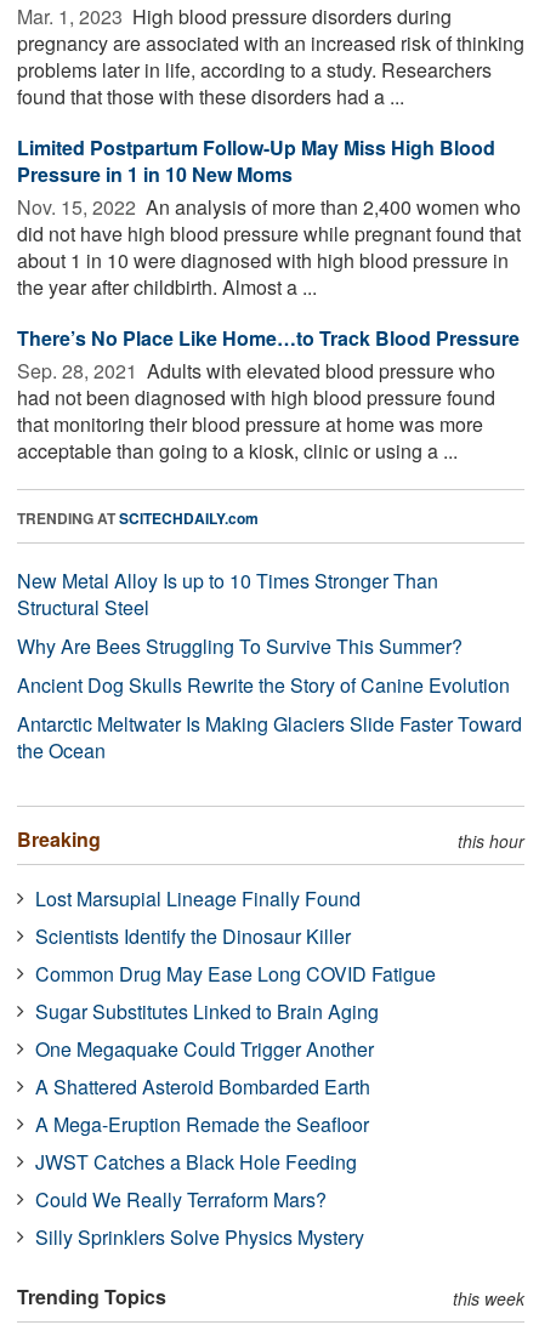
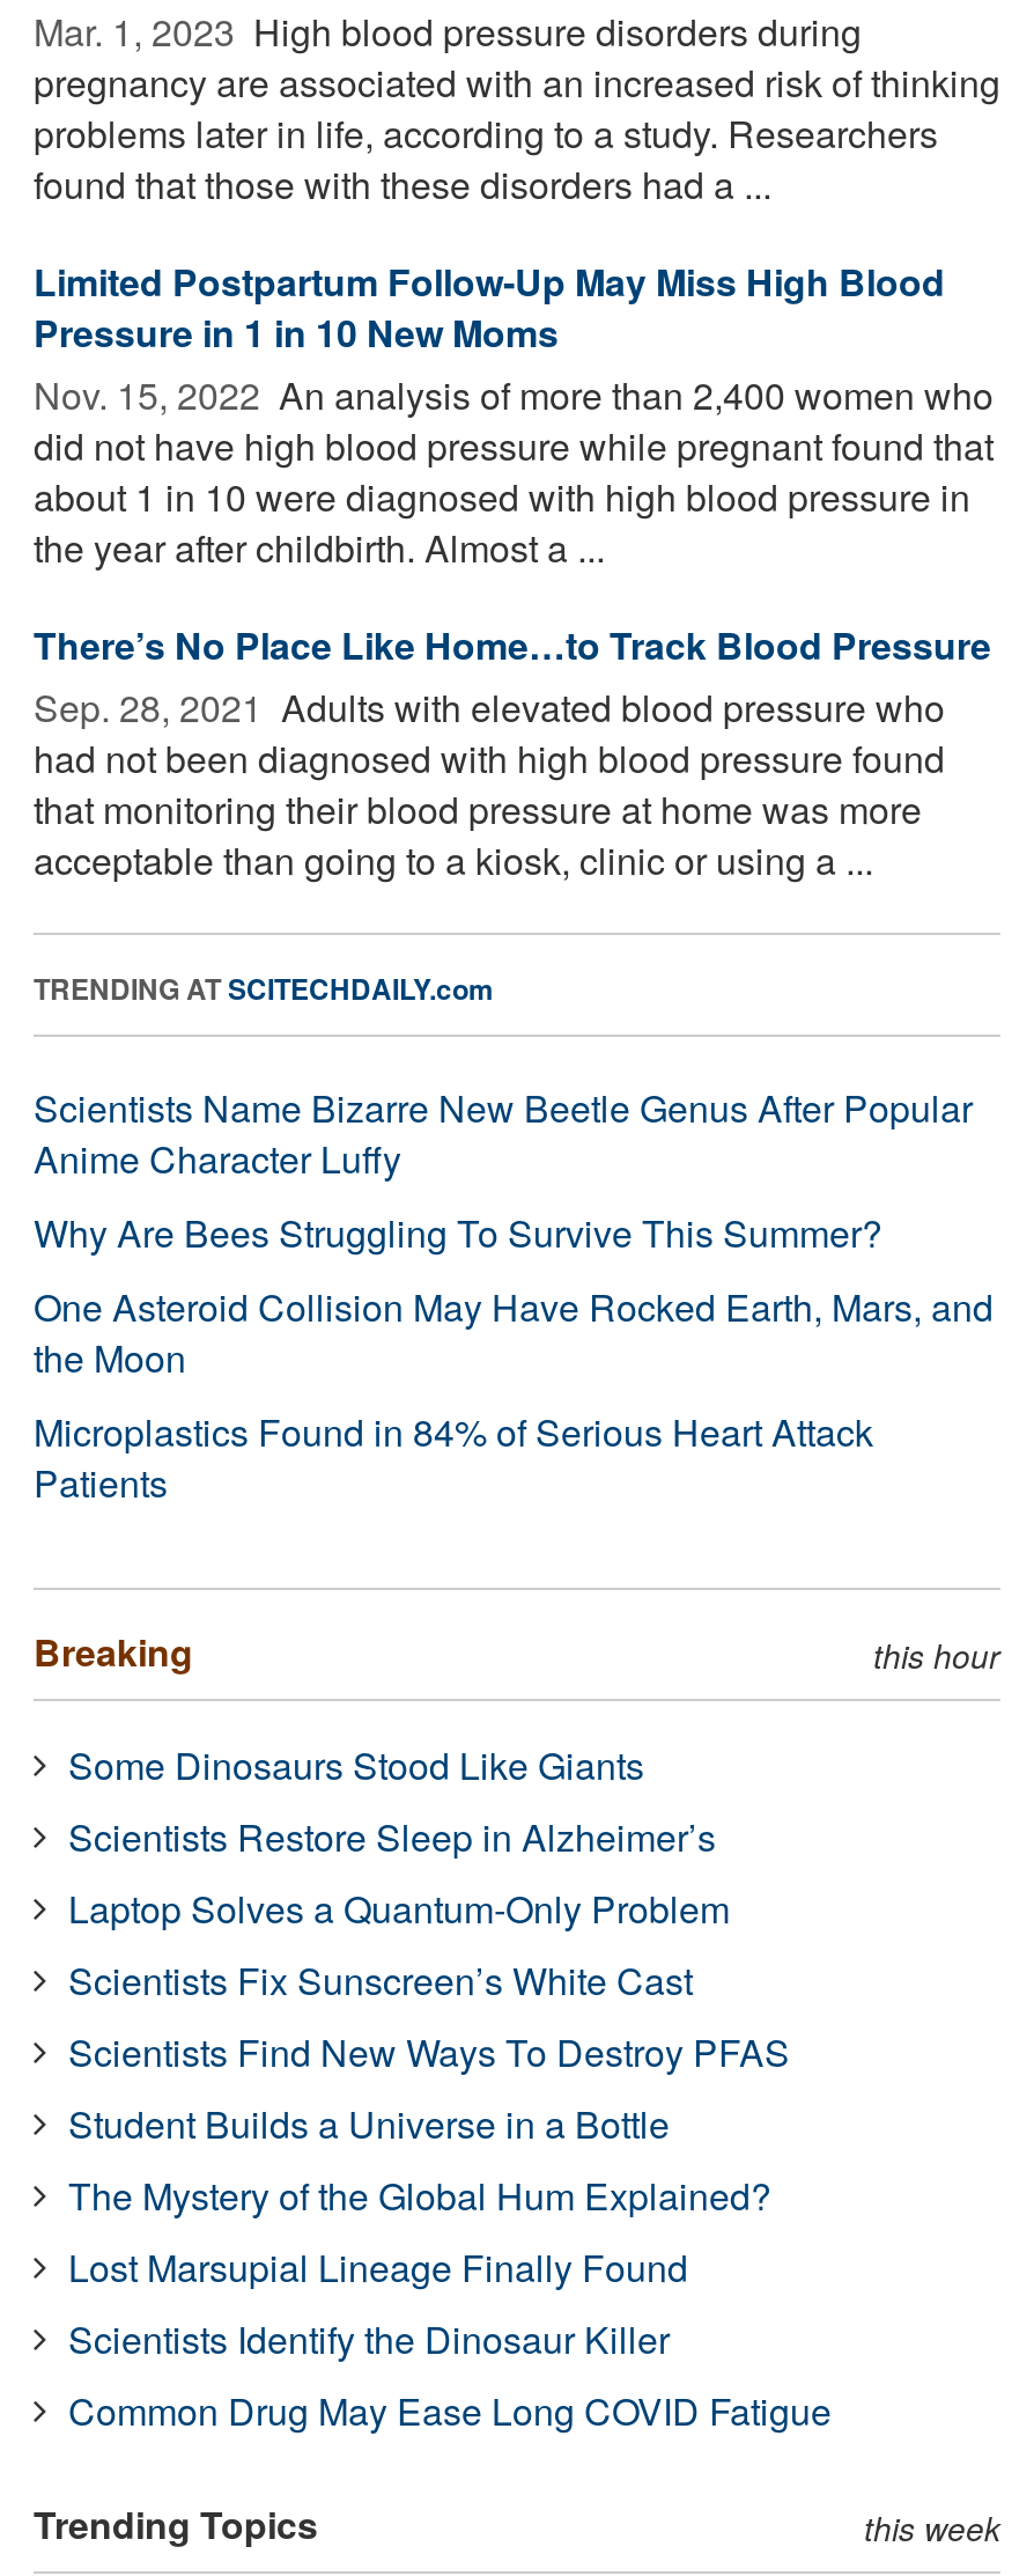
[17,566,438,621] New Metal Alloy Is up to 10 Times Stronger Than | Structural Steel -> [34,1080,973,1185] Scientists Name Bizarre New Beetle Genus After Popular | Anime Character Luffy
[17,671,522,764] Ancient Dog Skulls Rewrite the Story of Canine Evolution | Antarctic Meltwater Is Making Glaciers Slide Faster Toward | the Ocean -> [34,1279,994,1509] One Asteroid Collision May Have Rocked Earth, Mars, and | the Moon | Microplastics Found in 84% of Serious Heart Attack | Patients
none -> [68,1738,790,2221] Some Dinosaurs Stood Like Giants | Scientists Restore Sleep in Alzheimer’s | Laptop Solves a Quantum-Only Problem | Scientists Fix Sunscreen’s White Cast | Scientists Find New Ways To Destroy PFAS | Student Builds a Universe in a Bottle | The Mystery of the Global Hum Explained?
moved [35,884,436,987] -> [68,2240,832,2437]: Lost Marsupial Lineage Finally Found | Scientists Identify the Dinosaur Killer | Common Drug May Ease Long COVID Fatigue
[35,997,379,1251] Sugar Substitutes Linked to Brain Aging | One Megaquake Could Trigger Another | A Shattered Asteroid Bombarded Earth | A Mega-Eruption Remade the Seafloor | JWST Catches a Black Hole Feeding | Could We Really Terraform Mars? | Silly Sprinklers Solve Physics Mystery -> none

